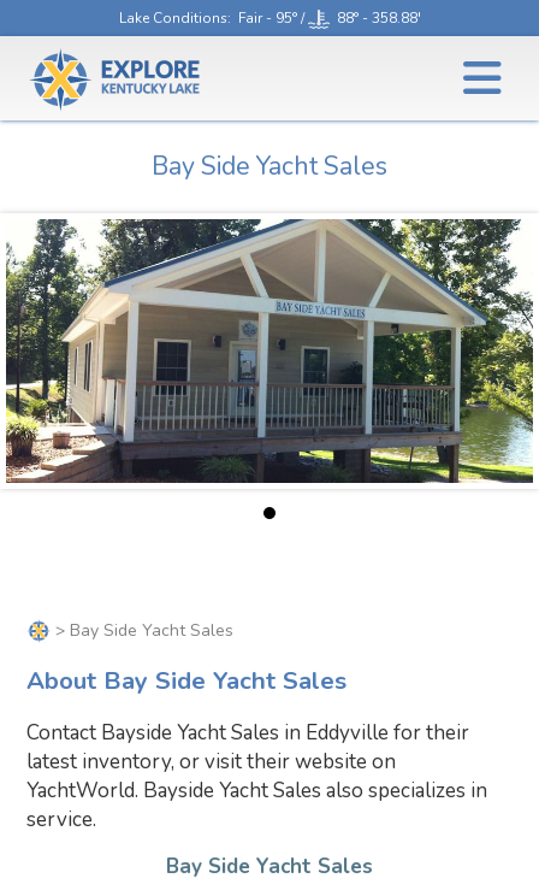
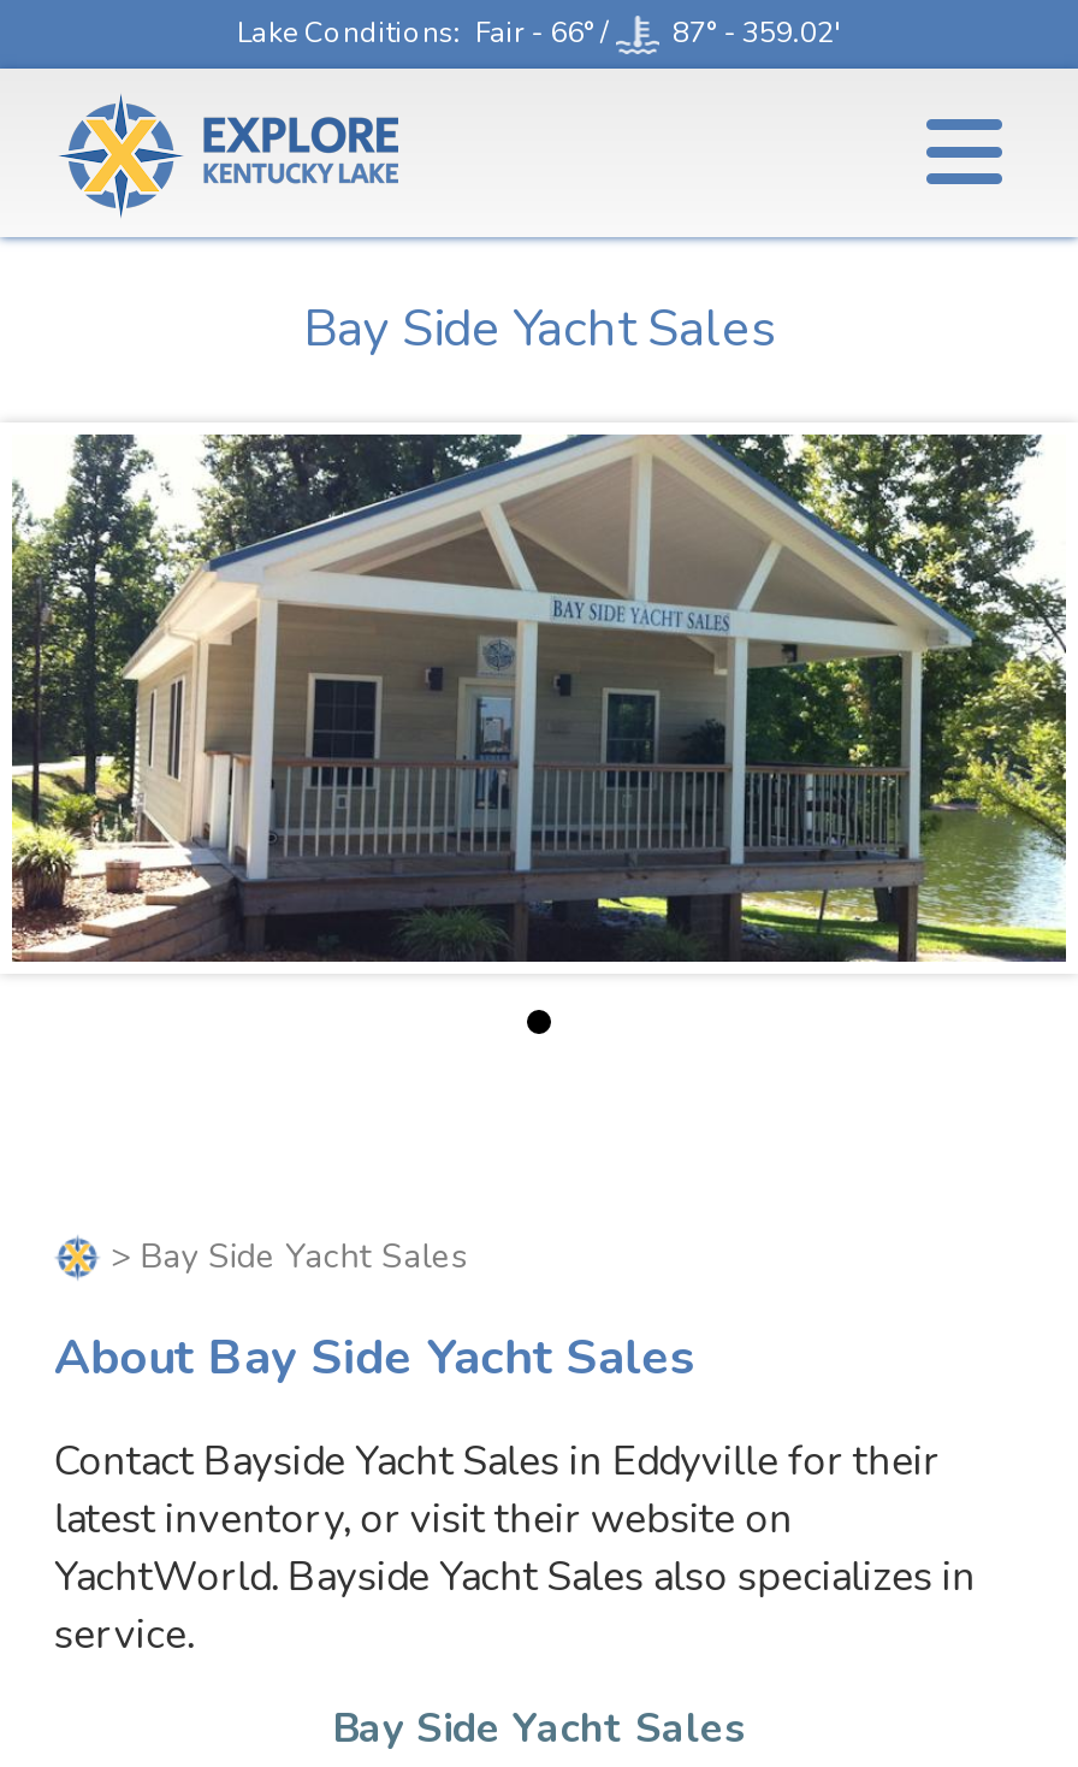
[119,8,307,28] Lake Conditions: Fair - 95° / -> [237,13,615,52] Lake Conditions: Fair - 66° /
[329,8,420,28] 88° - 358.88' -> [658,13,841,52] 87° - 359.02'

